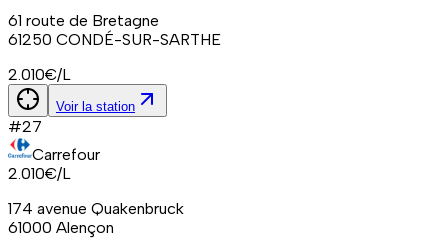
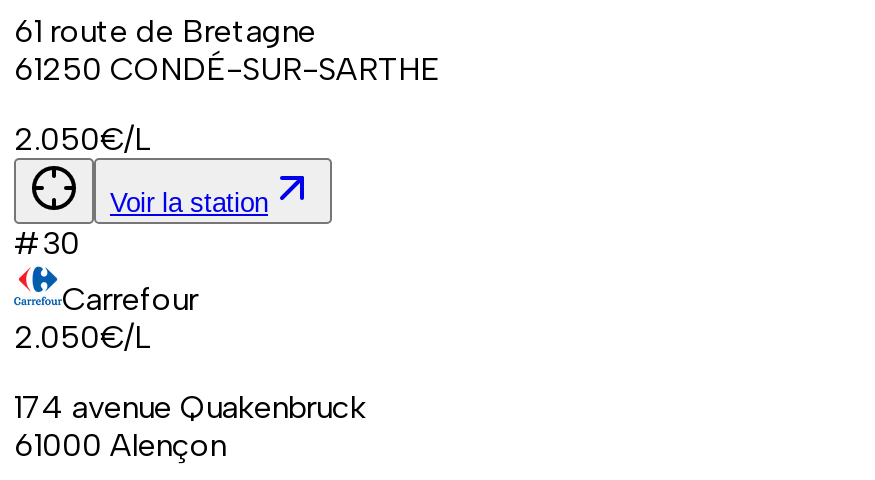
[8,65,71,84] 2.010€/L -> [14,120,152,158] 2.050€/L
[8,117,42,136] #27 -> [14,224,80,262] #30
[8,164,71,183] 2.010€/L -> [14,318,152,356] 2.050€/L

